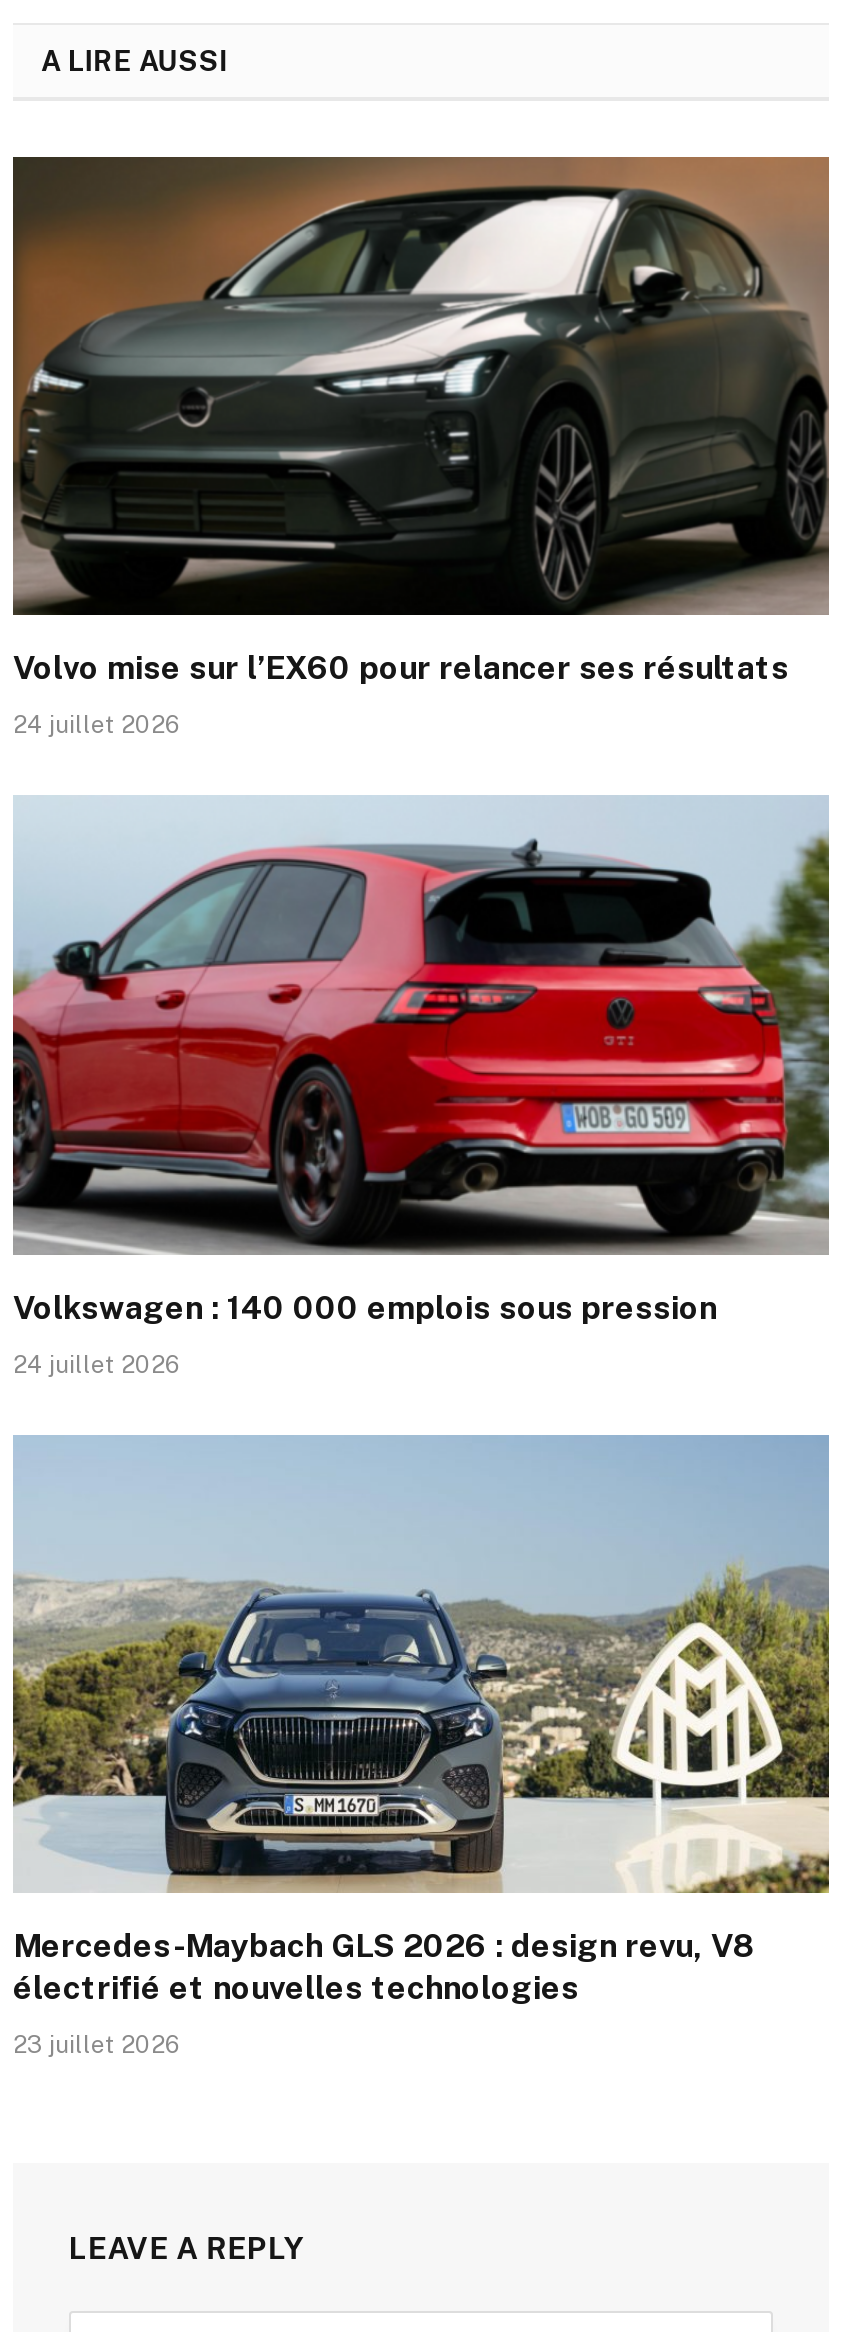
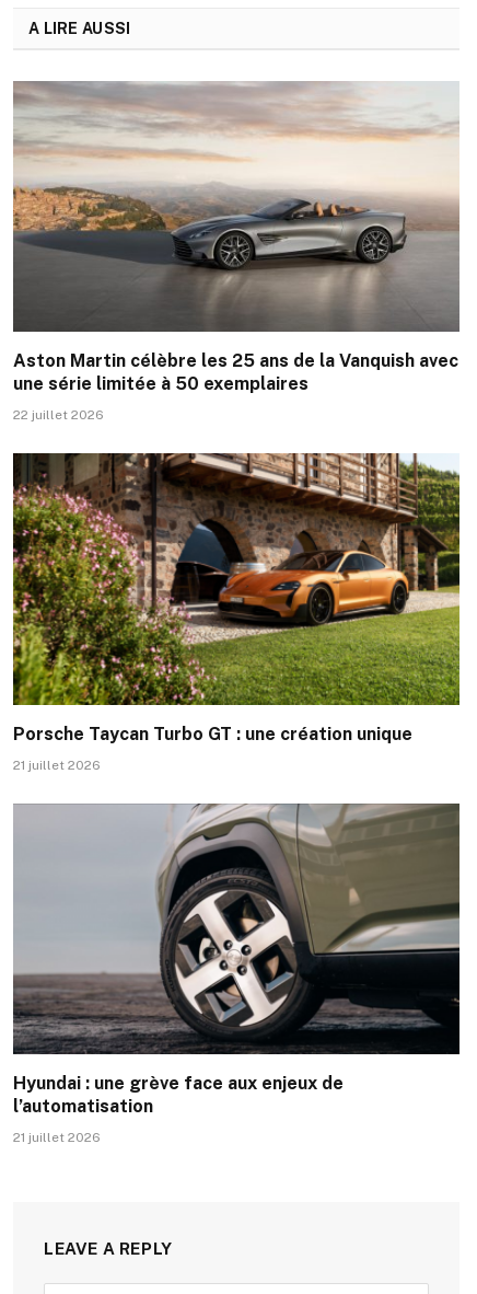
[13,155,829,687] [image] | Volvo mise sur l’EX60 pour relancer ses résultats -> [12,81,459,394] [image] | Aston Martin célèbre les 25 ans de la Vanquish avec | une série limitée à 50 exemplaires
[13,711,181,739] 24 juillet 2026 -> [13,407,104,423] 22 juillet 2026
[11,795,829,1326] [image] | Volkswagen : 140 000 emplois sous pression -> [12,452,459,744] [image] | Porsche Taycan Turbo GT : une création unique
[13,1350,181,1378] 24 juillet 2026 -> [13,757,101,773] 21 juillet 2026
[13,1435,831,2007] [image] | Mercedes-Maybach GLS 2026 : design revu, V8 | électrifié et nouvelles technologies -> [12,802,461,1117] [image] | Hyundai : une grève face aux enjeux de | l’automatisation
[13,2031,181,2059] 23 juillet 2026 -> [13,1130,101,1145] 21 juillet 2026

